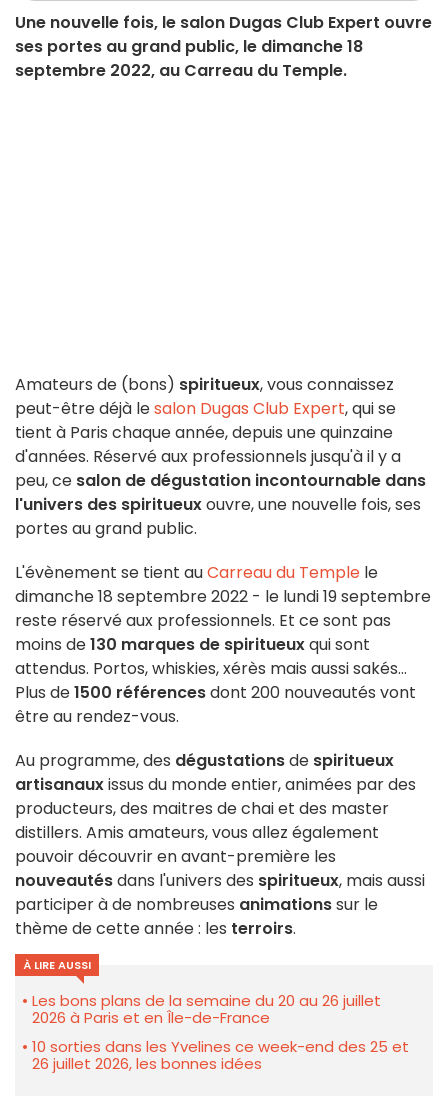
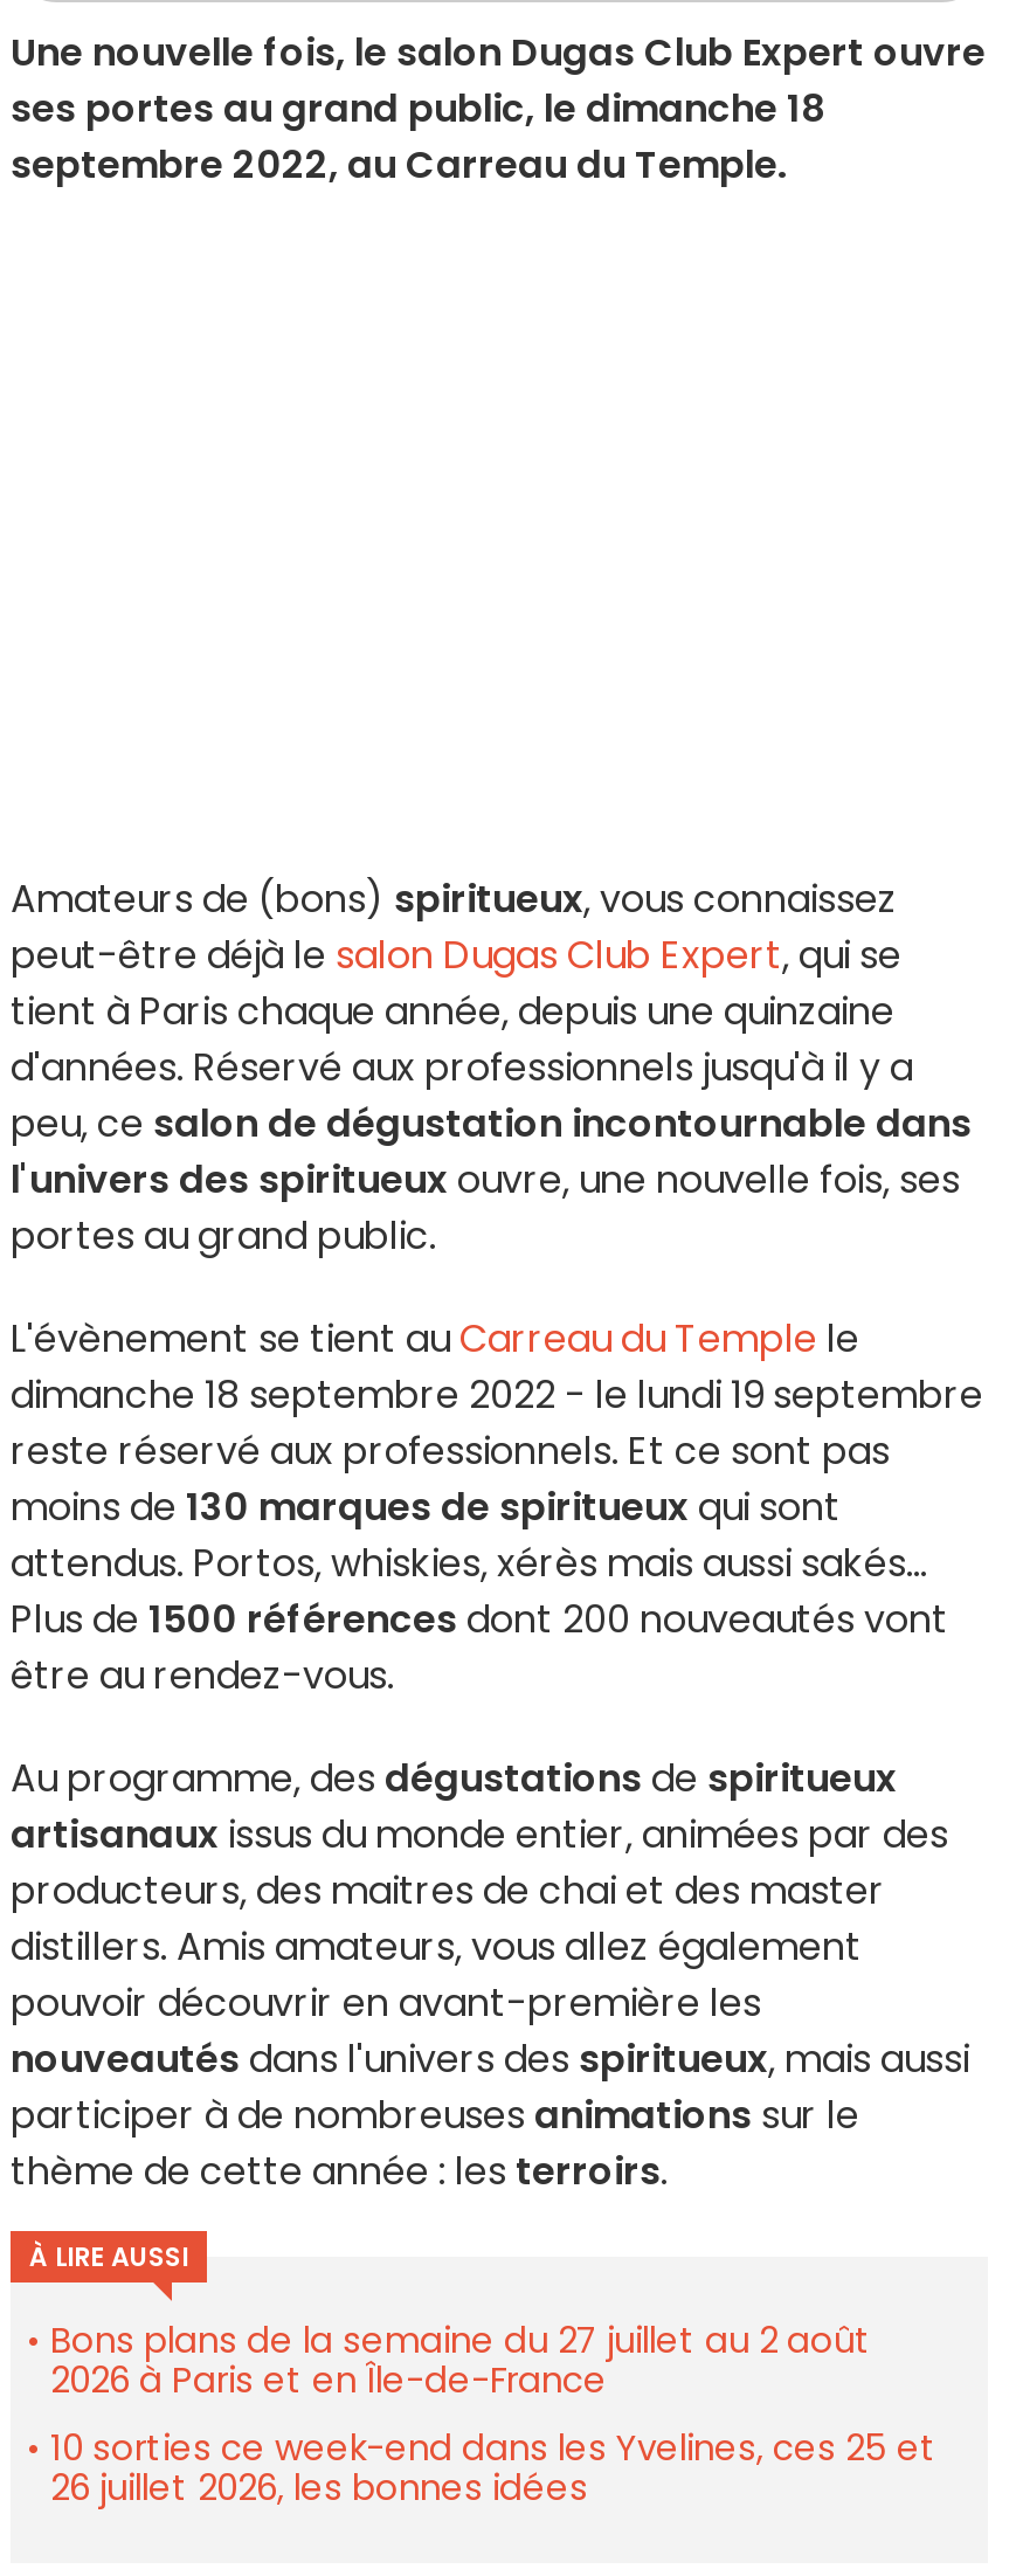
[32,990,381,1011] Les bons plans de la semaine du 20 au 26 juillet -> [50,2316,871,2366] Bons plans de la semaine du 27 juillet au 2 août
[32,1036,409,1057] 10 sorties dans les Yvelines ce week-end des 25 et -> [50,2424,936,2473] 10 sorties ce week-end dans les Yvelines, ces 25 et

